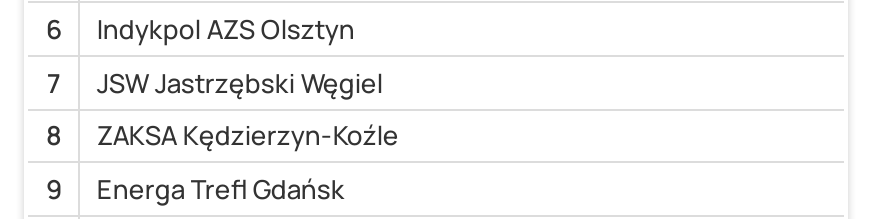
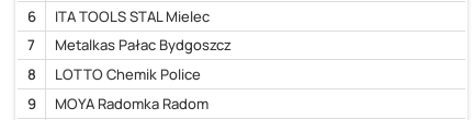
[97,12,355,48] Indykpol AZS Olsztyn -> [55,6,210,26] ITA TOOLS STAL Mielec
[97,65,383,101] JSW Jastrzębski Węgiel -> [55,35,232,55] Metalkas Pałac Bydgoszcz
[97,118,399,154] ZAKSA Kędzierzyn-Koźle -> [55,64,201,84] LOTTO Chemik Police
[97,172,345,208] Energa Trefl Gdańsk -> [55,94,209,113] MOYA Radomka Radom

